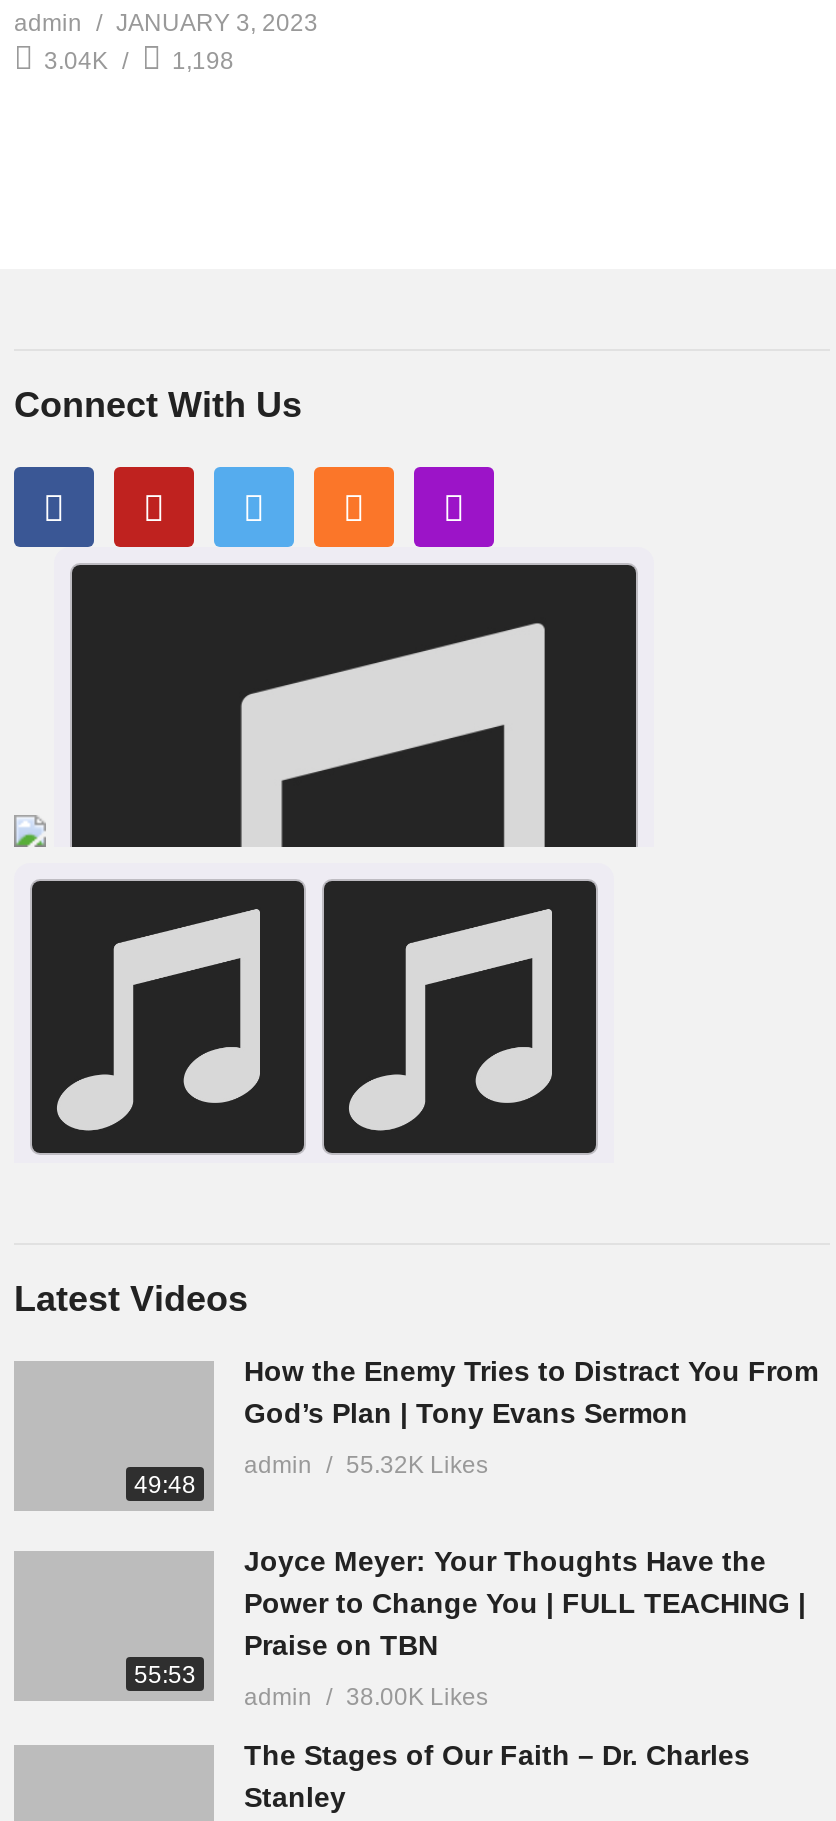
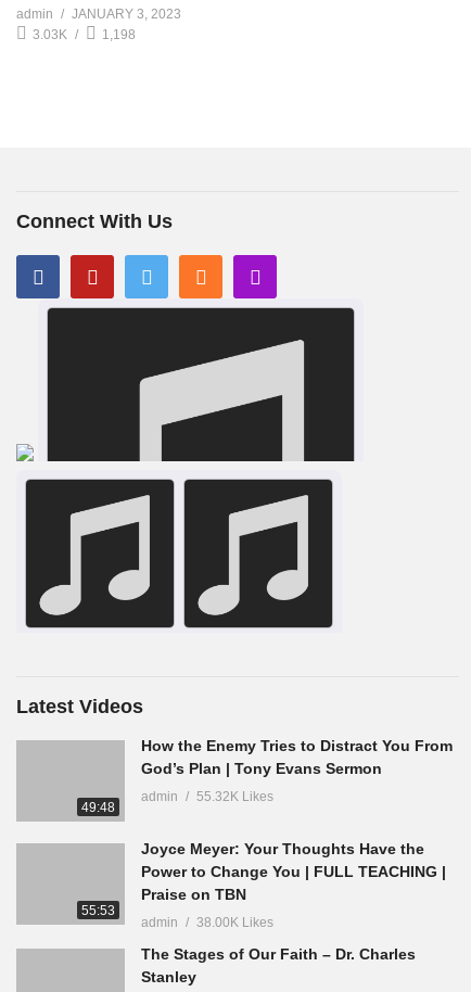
[44,46,108,74] 3.04K -> [33,27,67,42] 3.03K

